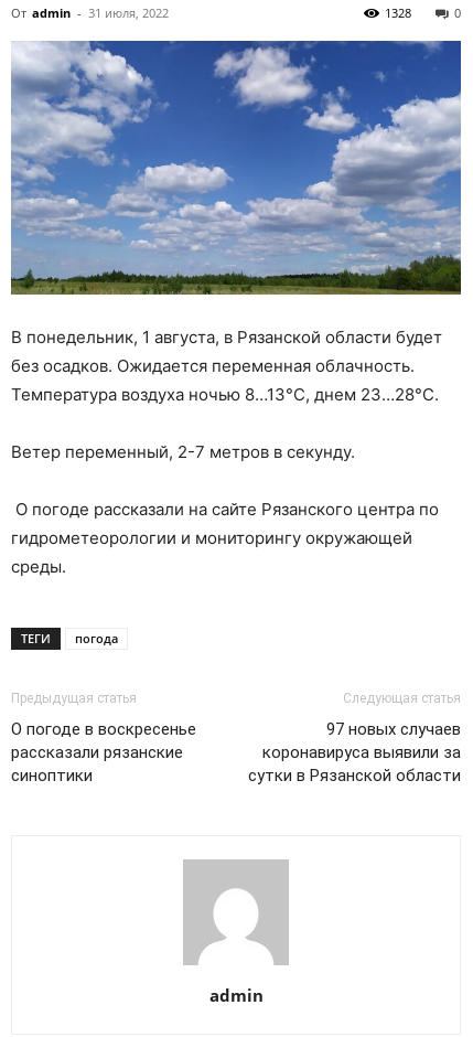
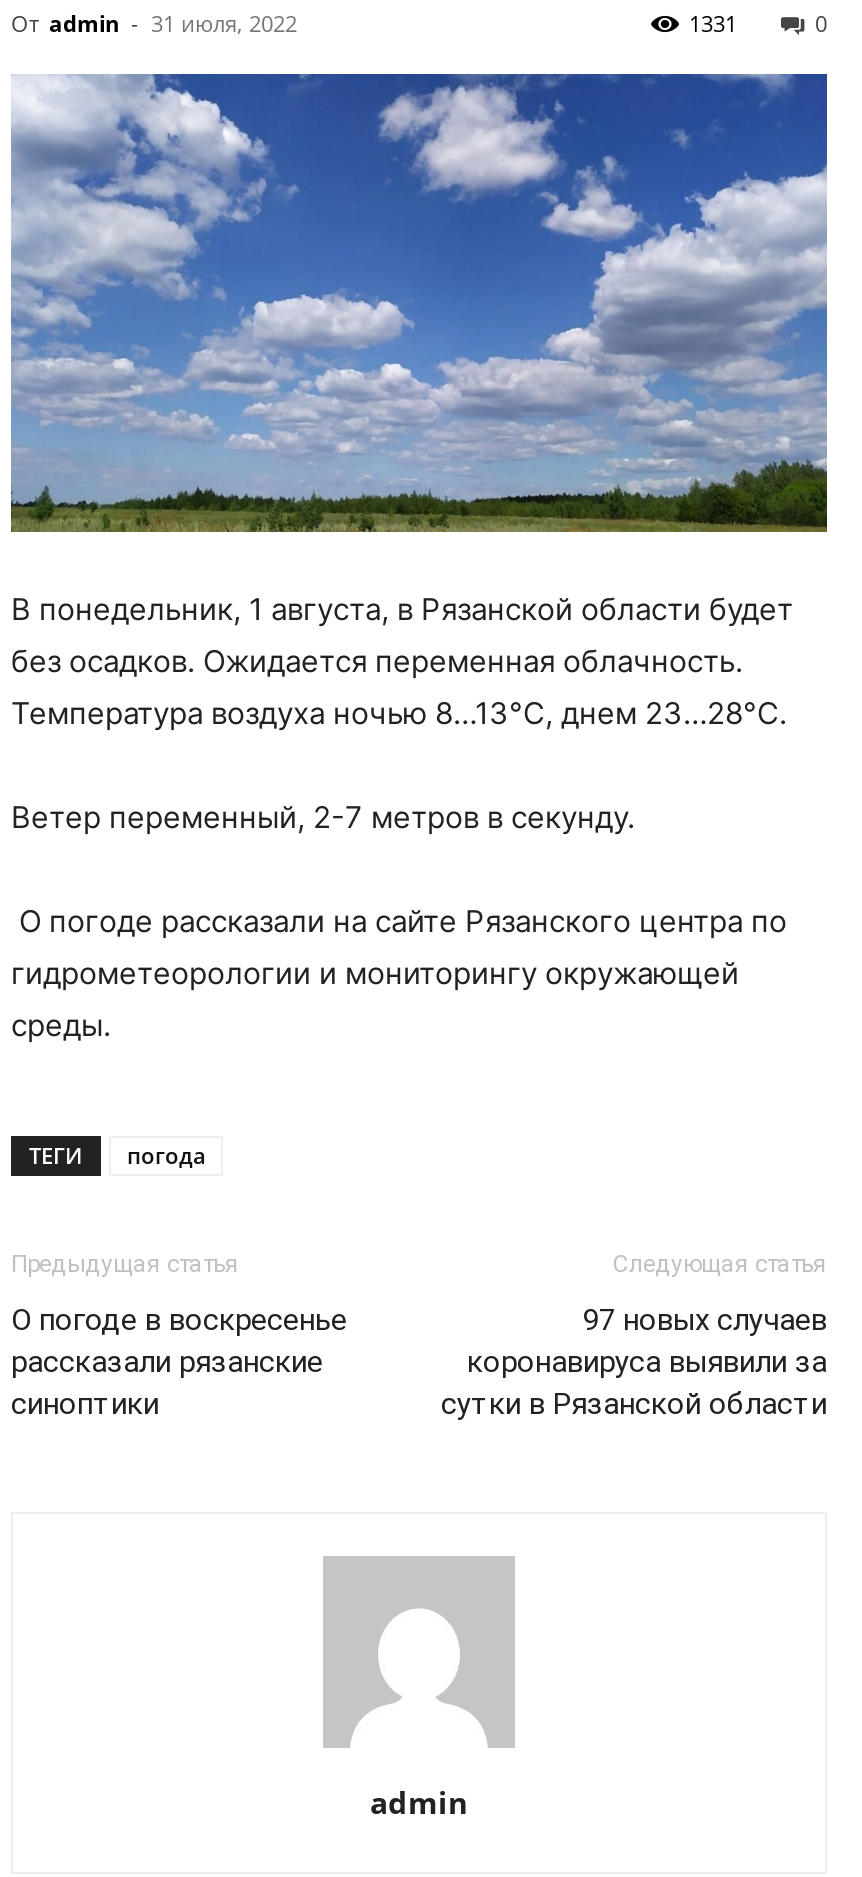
[385,4,411,21] 1328 -> [689,8,737,38] 1331

